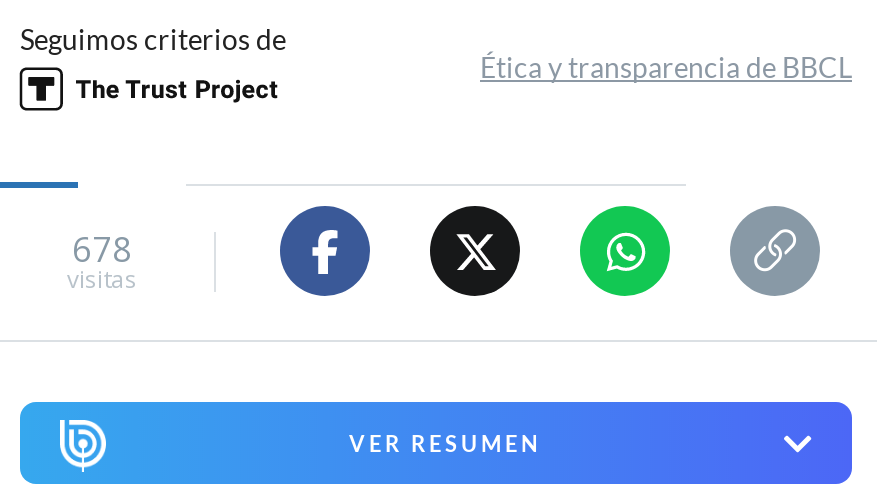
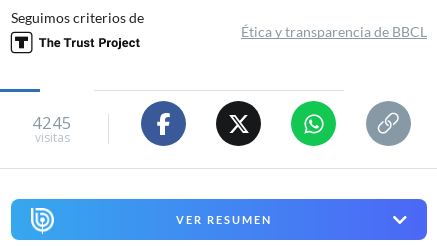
[72,226,132,272] 678 -> [32,111,72,134] 4245

